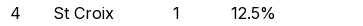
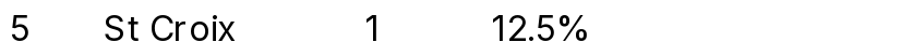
[10,3,114,23] 4 St Croix -> [10,7,237,50] 5 St Croix

